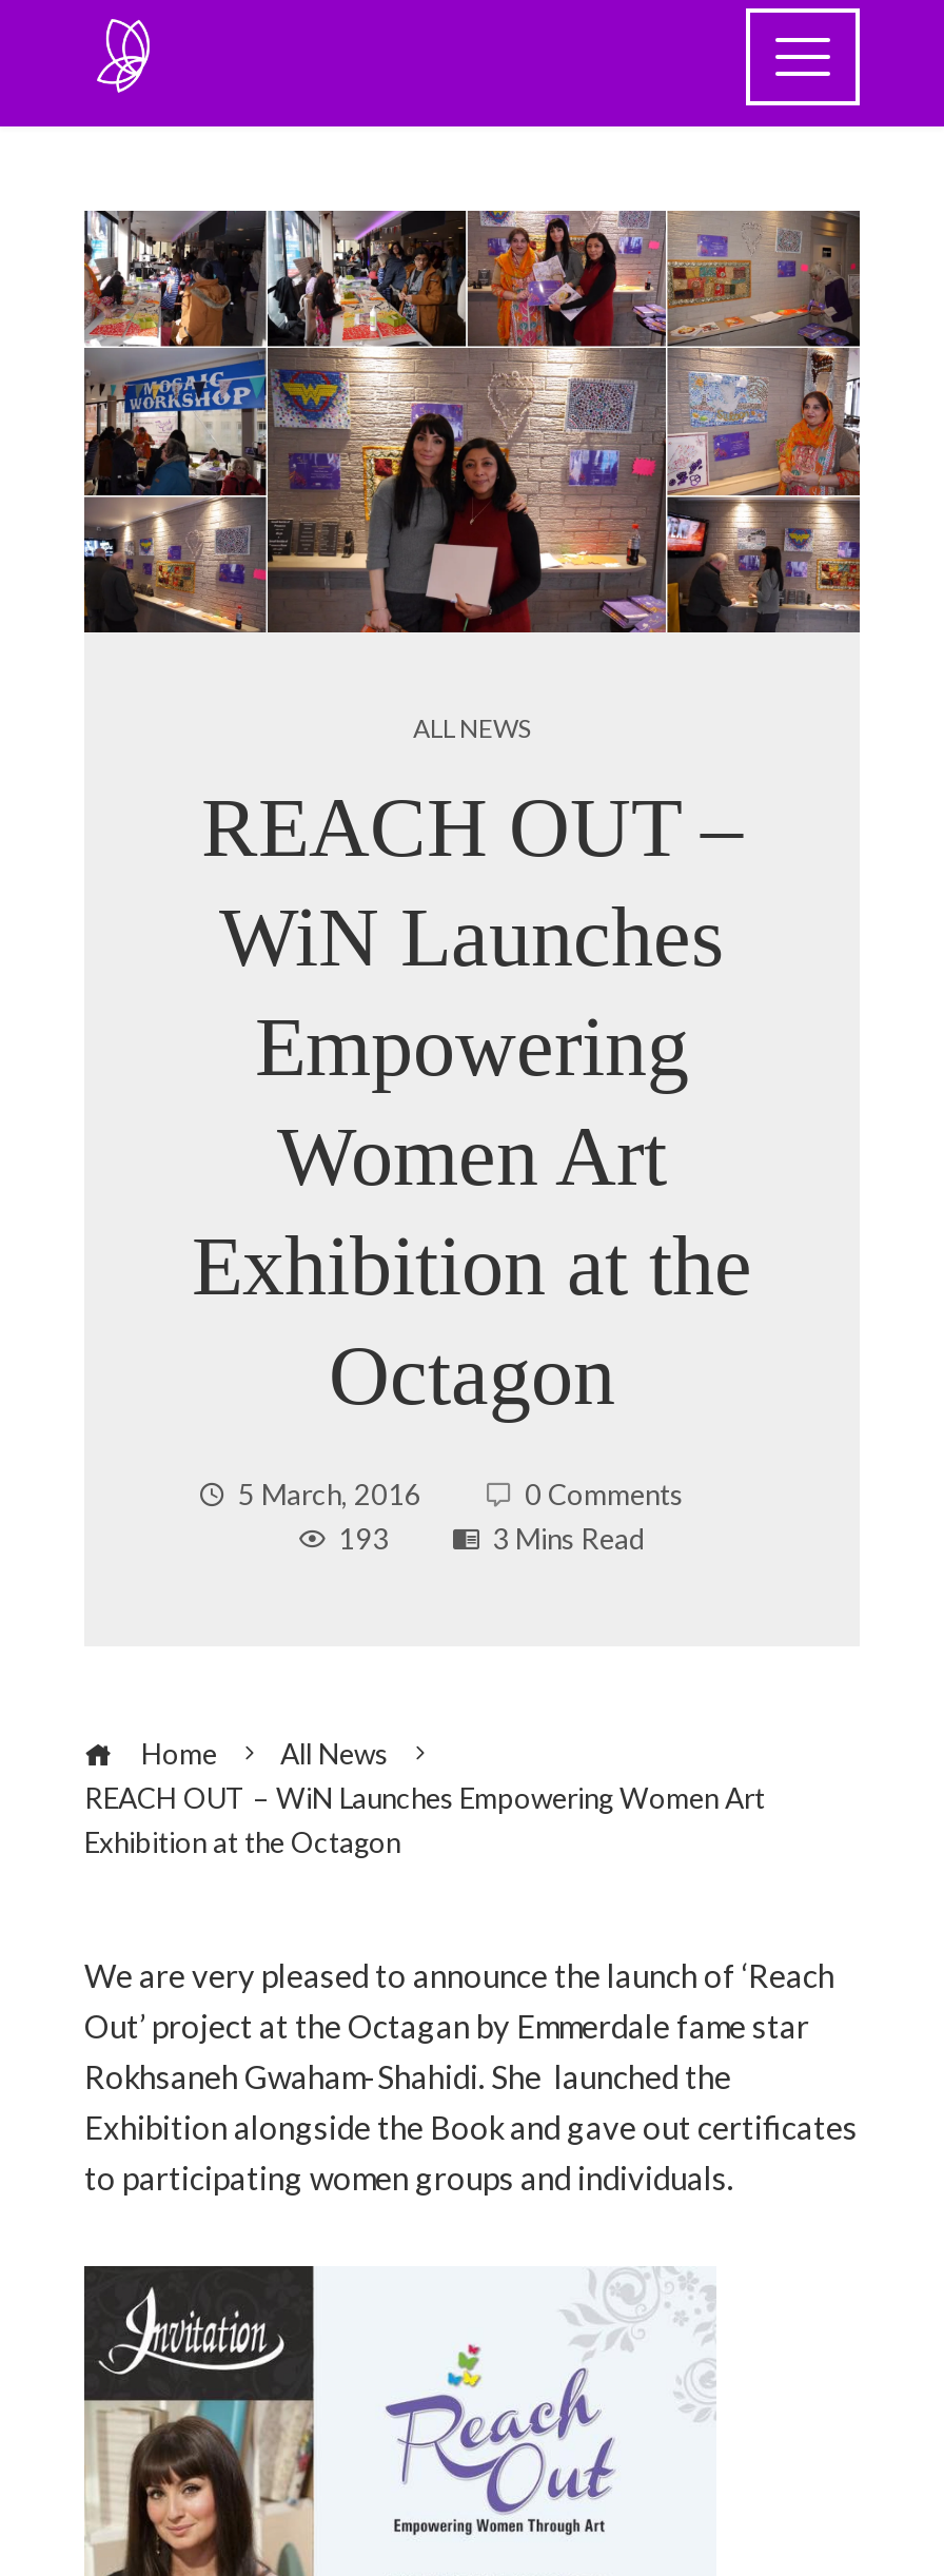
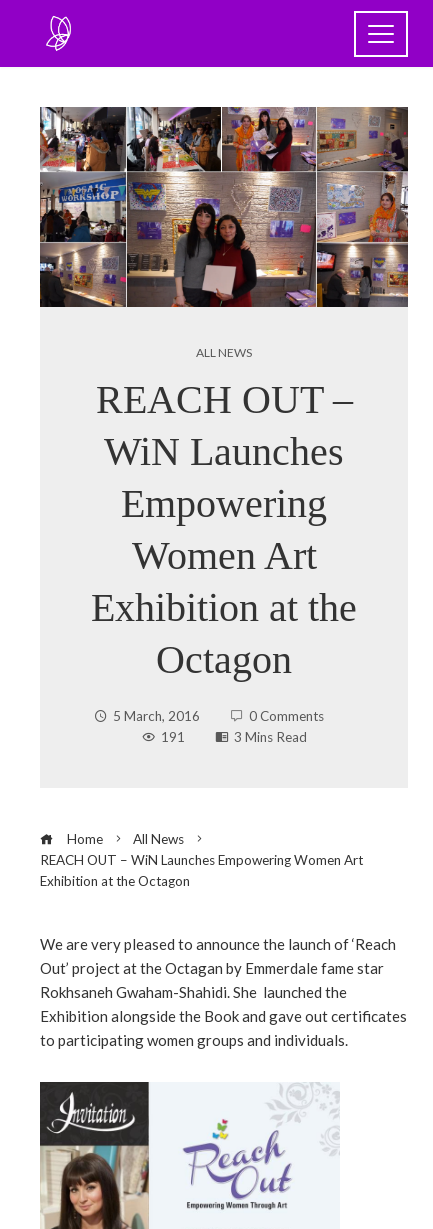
[338,1522,389,1556] 193 -> [160,729,184,745] 191

